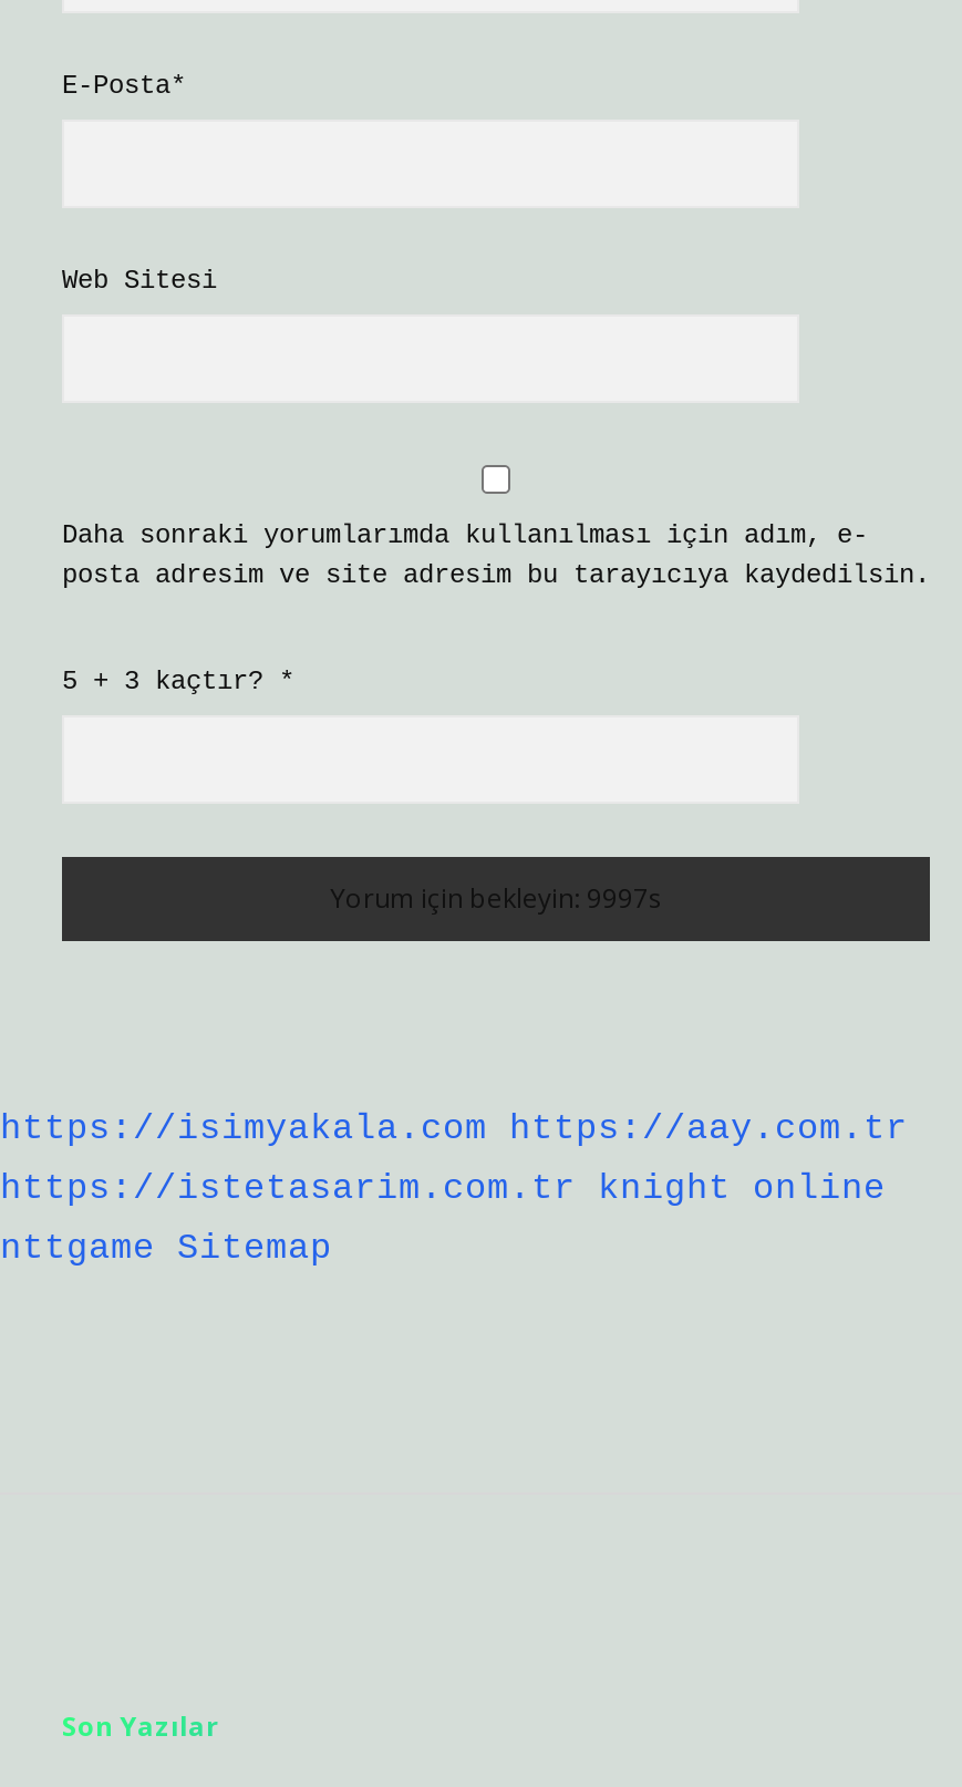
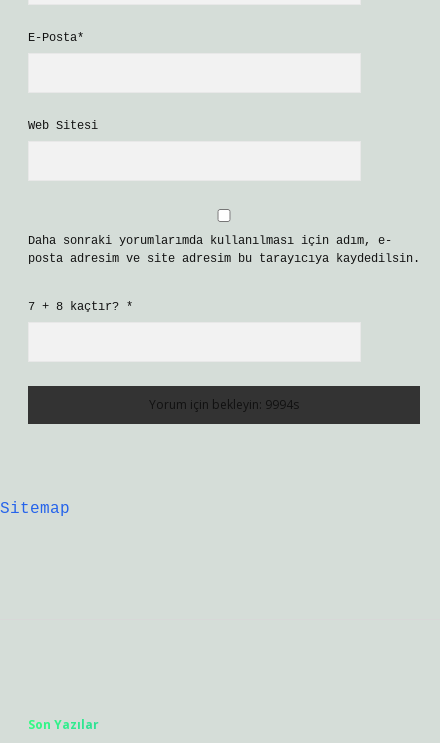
[62,667,294,698] 5 + 3 kaçtır? * -> [28,300,133,314] 7 + 8 kaçtır? *
[0,1109,908,1269] https://isimyakala.com https://aay.com.tr | https://istetasarim.com.tr knight online | nttgame Sitemap -> [0,500,70,518] Sitemap

